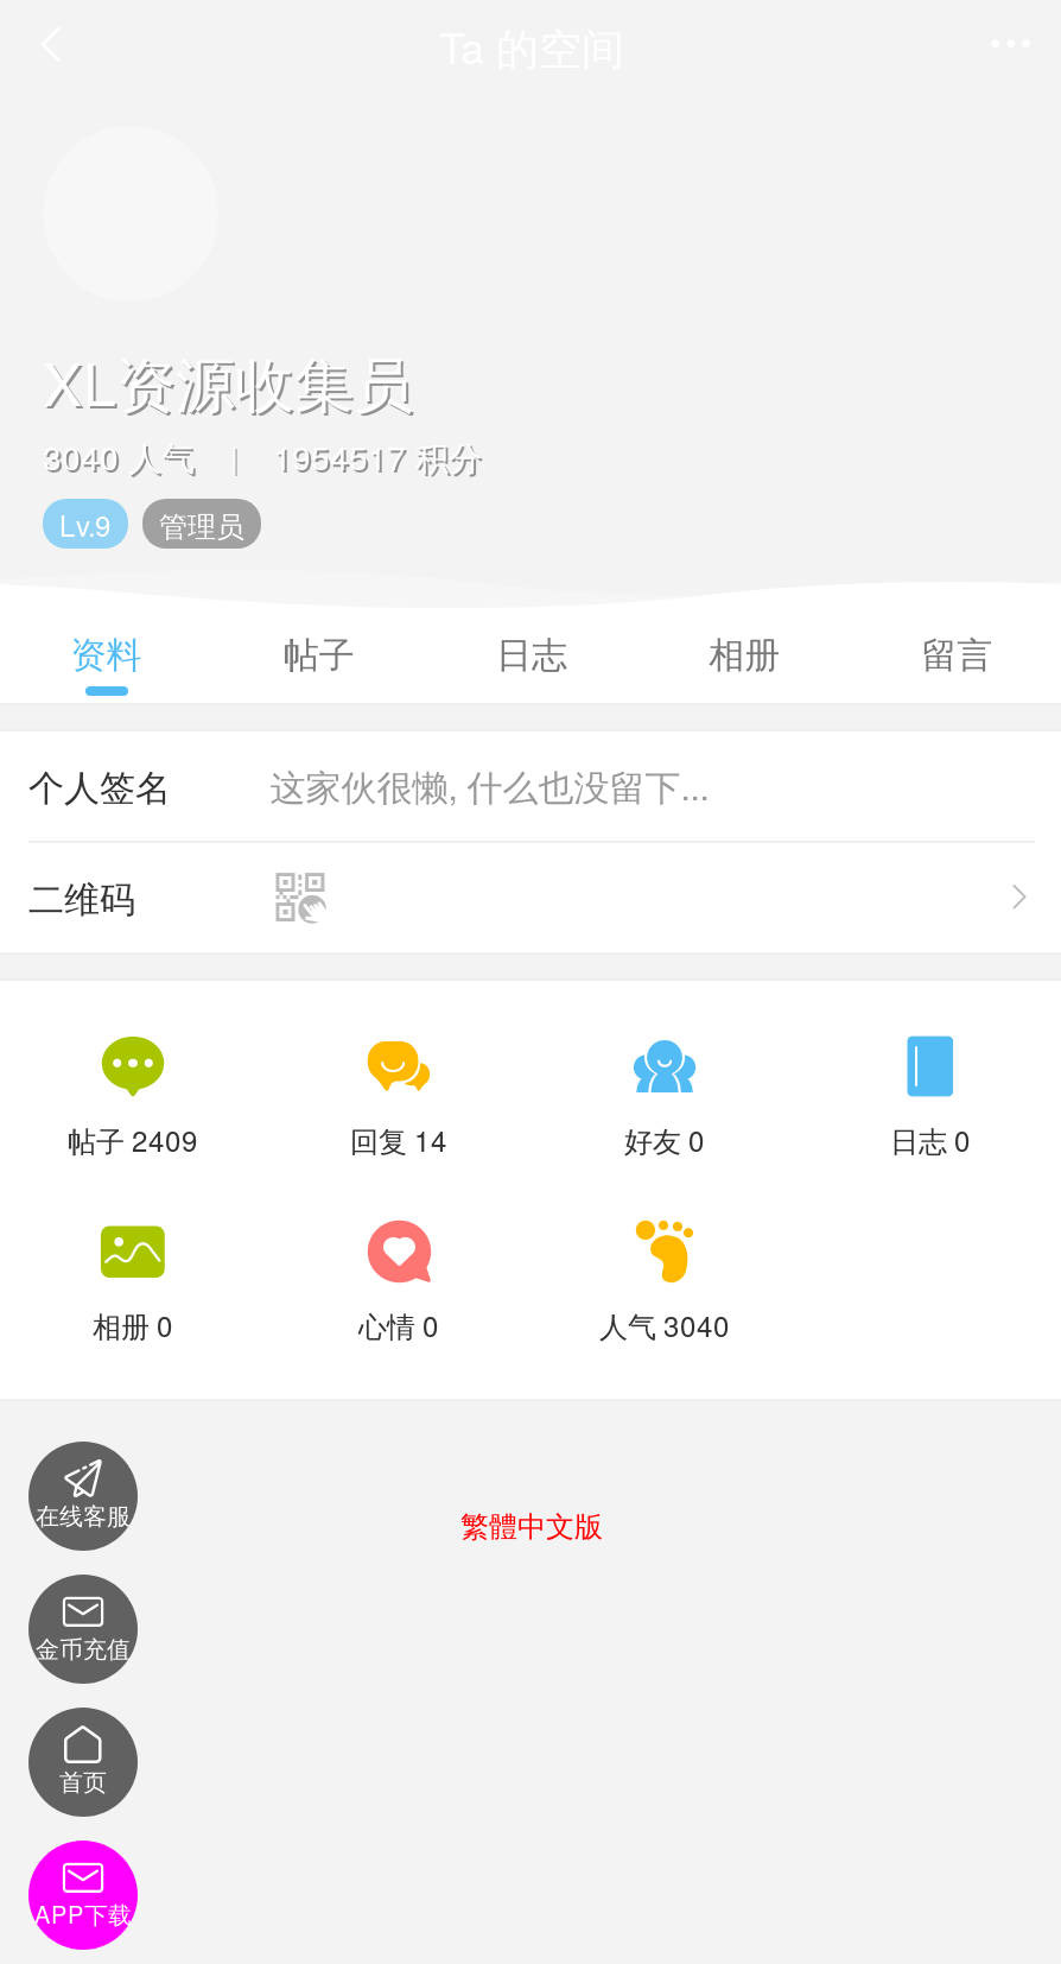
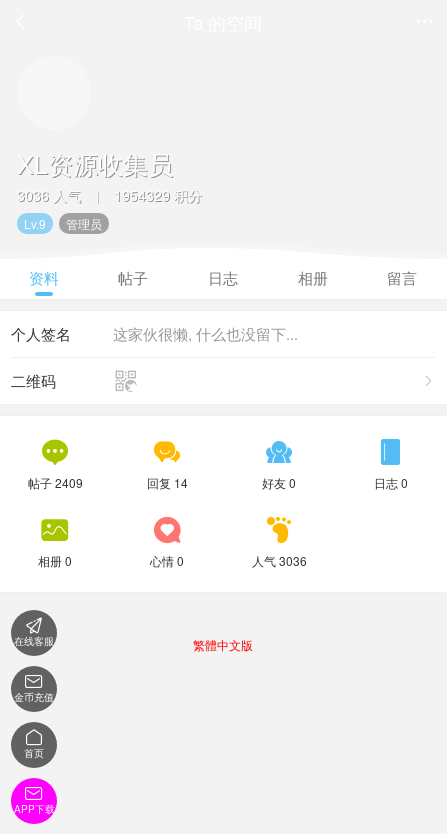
[43,432,195,480] 3040 人气 -> [17,185,81,205] 3036 人气
[273,432,482,480] 1954517 积分 -> [114,185,202,205] 1954329 积分
[599,1304,730,1344] 人气 3040 -> [251,552,306,569] 人气 3036

